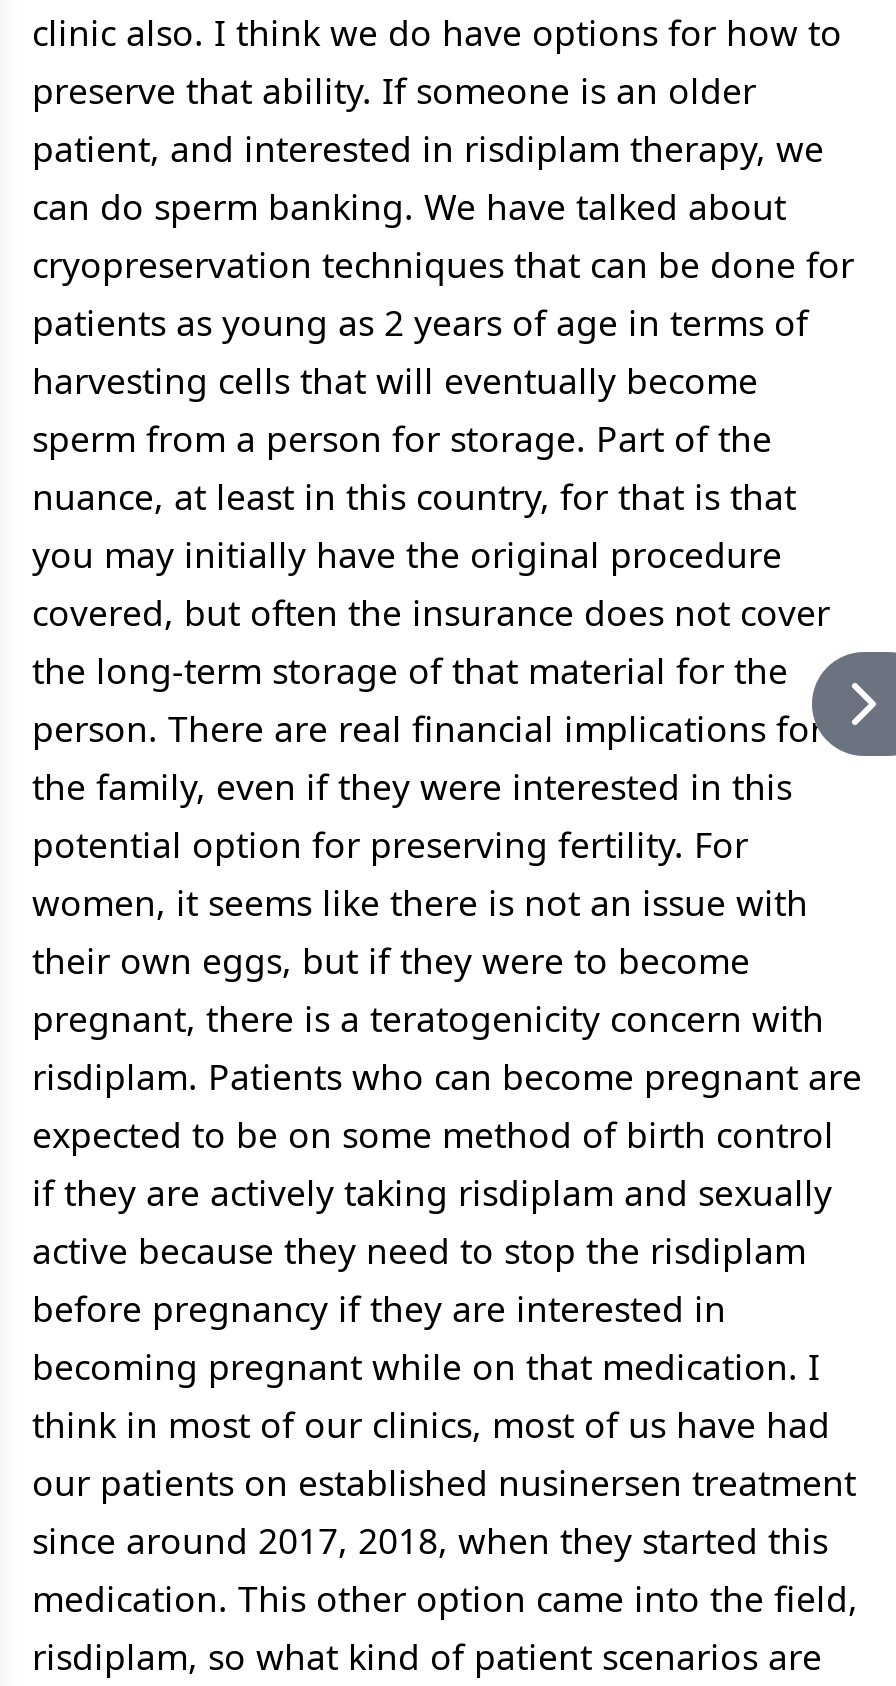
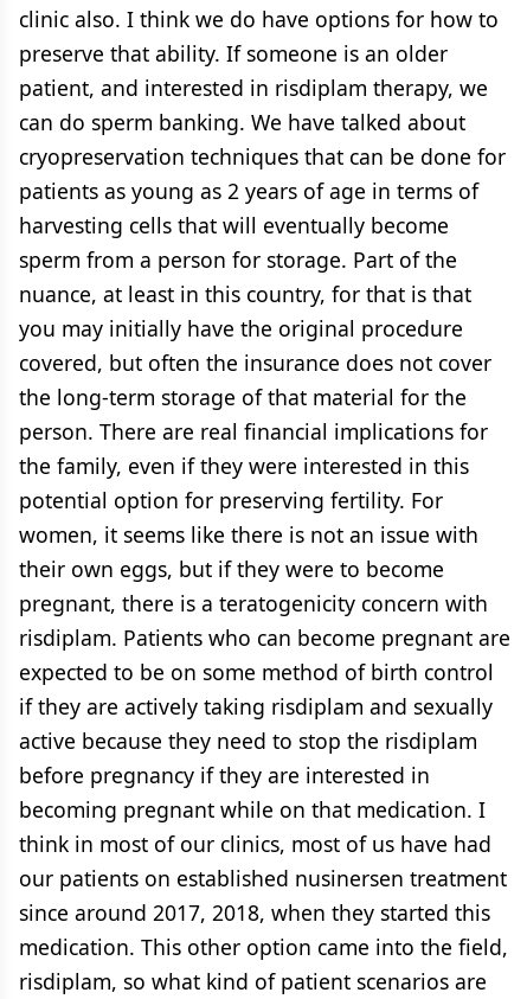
[810,650,890,758] [image] -> none

